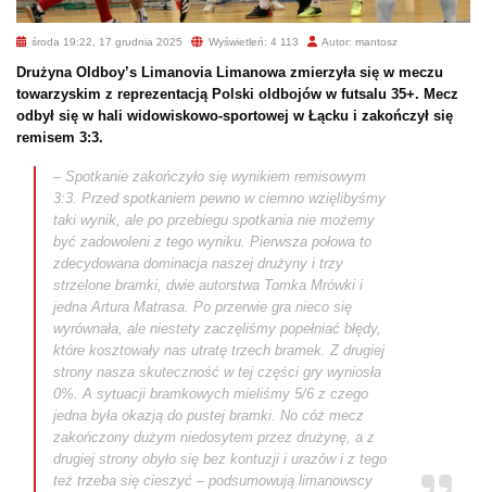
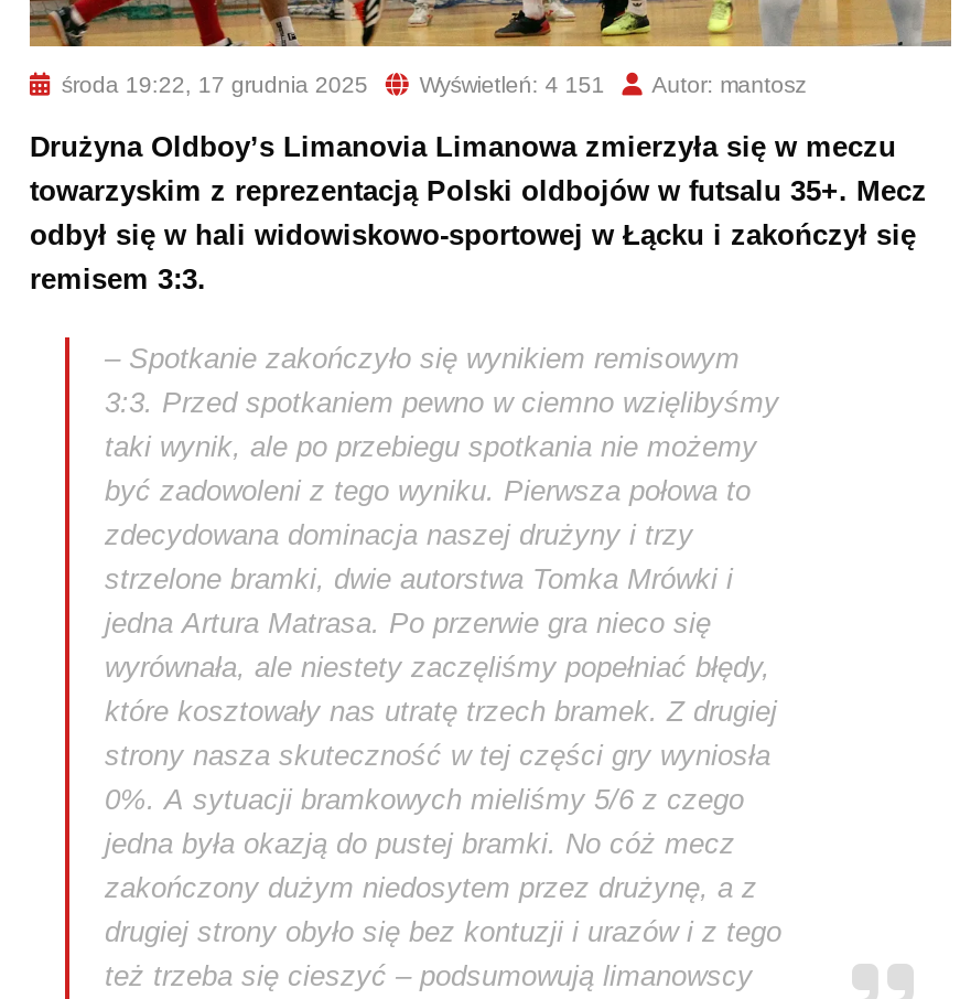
[29,36,398,48] środa 19:22, 17 grudnia 2025 Wyświetleń: 4 113 Autor: mantosz -> [55,73,806,97] środa 19:22, 17 grudnia 2025 Wyświetleń: 4 151 Autor: mantosz

